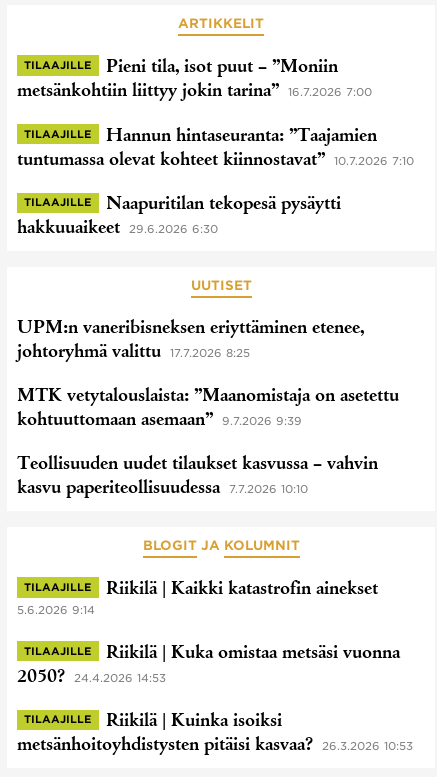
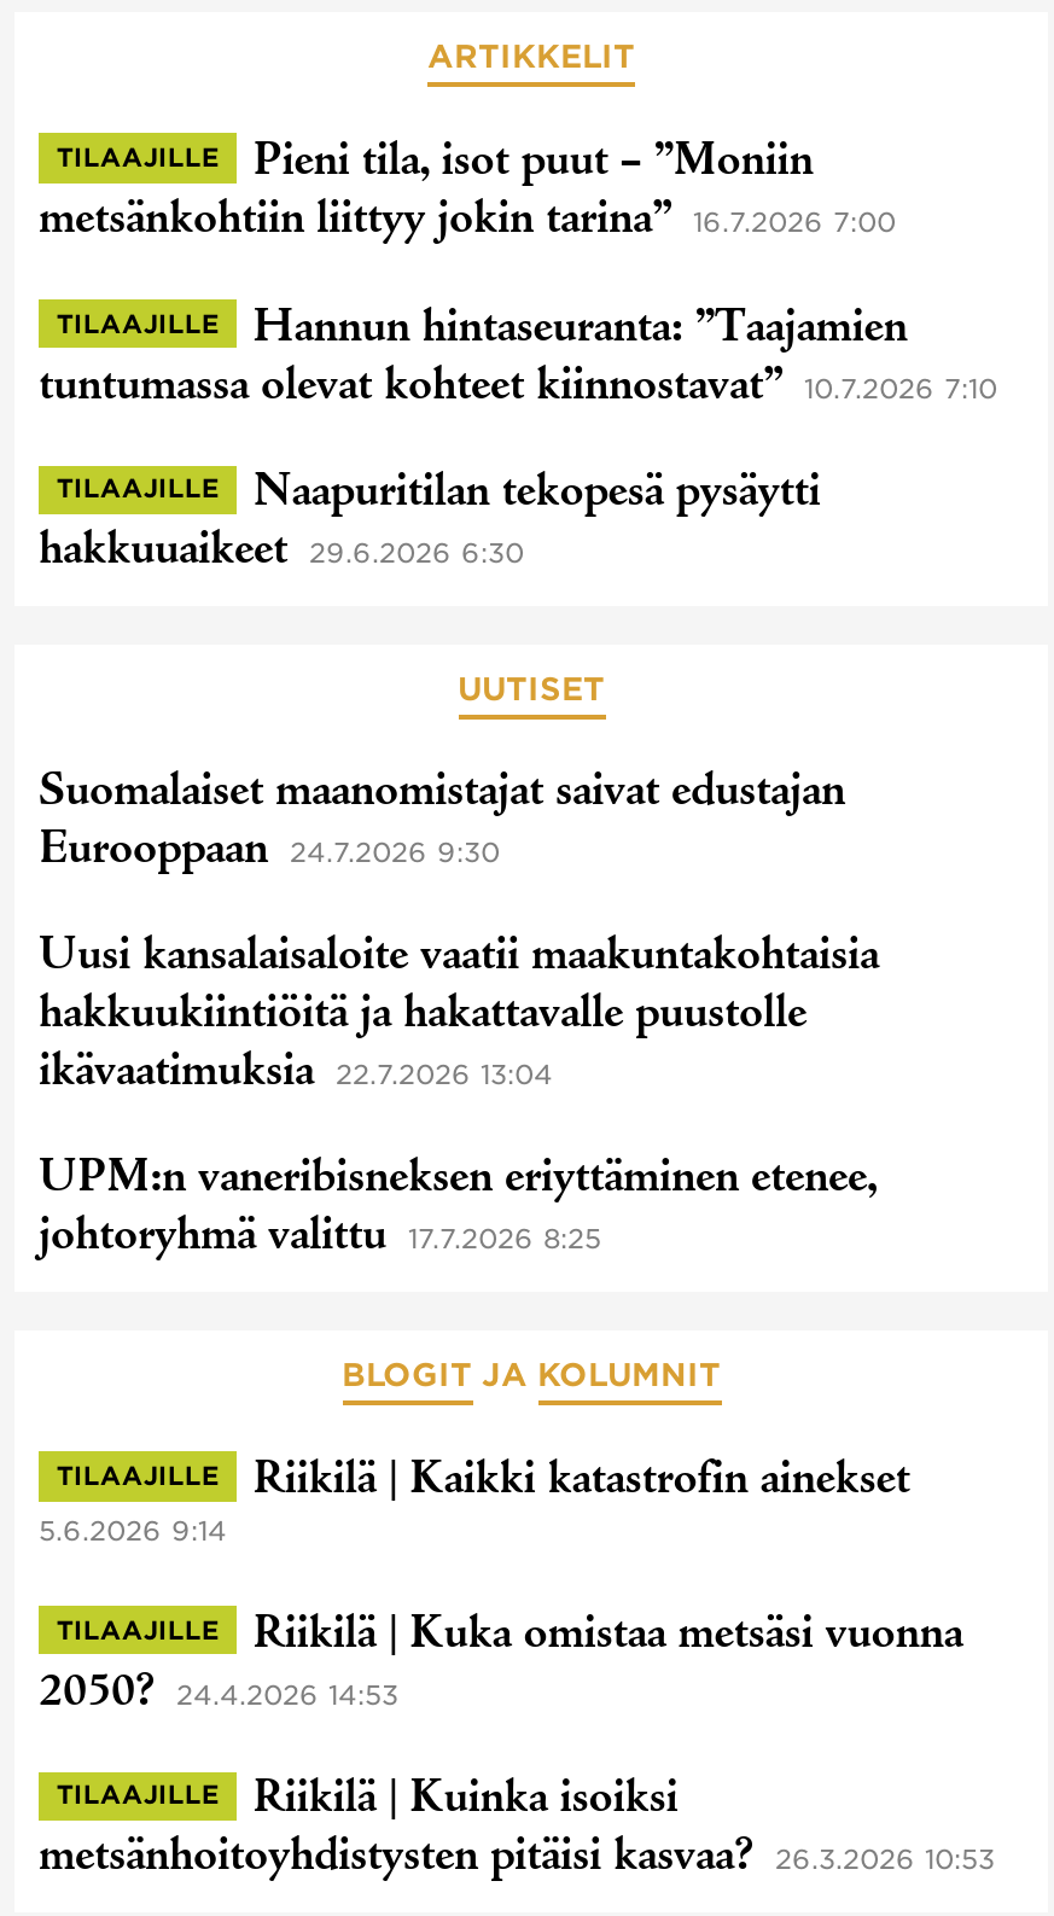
none -> [39,771,879,1099] Suomalaiset maanomistajat saivat edustajan | Eurooppaan | 24.7.2026 9:30 | Uusi kansalaisaloite vaatii maakuntakohtaisia | hakkuukiintiöitä ja hakattavalle puustolle | ikävaatimuksia | 22.7.2026 13:04
moved [17,319,364,363] -> [39,1157,877,1264]: UPM:n vaneribisneksen eriyttäminen etenee, | johtoryhmä valittu | 17.7.2026 8:25
[17,387,399,499] MTK vetytalouslaista: ”Maanomistaja on asetettu | kohtuuttomaan asemaan” | 9.7.2026 9:39 | Teollisuuden uudet tilaukset kasvussa – vahvin | kasvu paperiteollisuudessa | 7.7.2026 10:10 -> none

